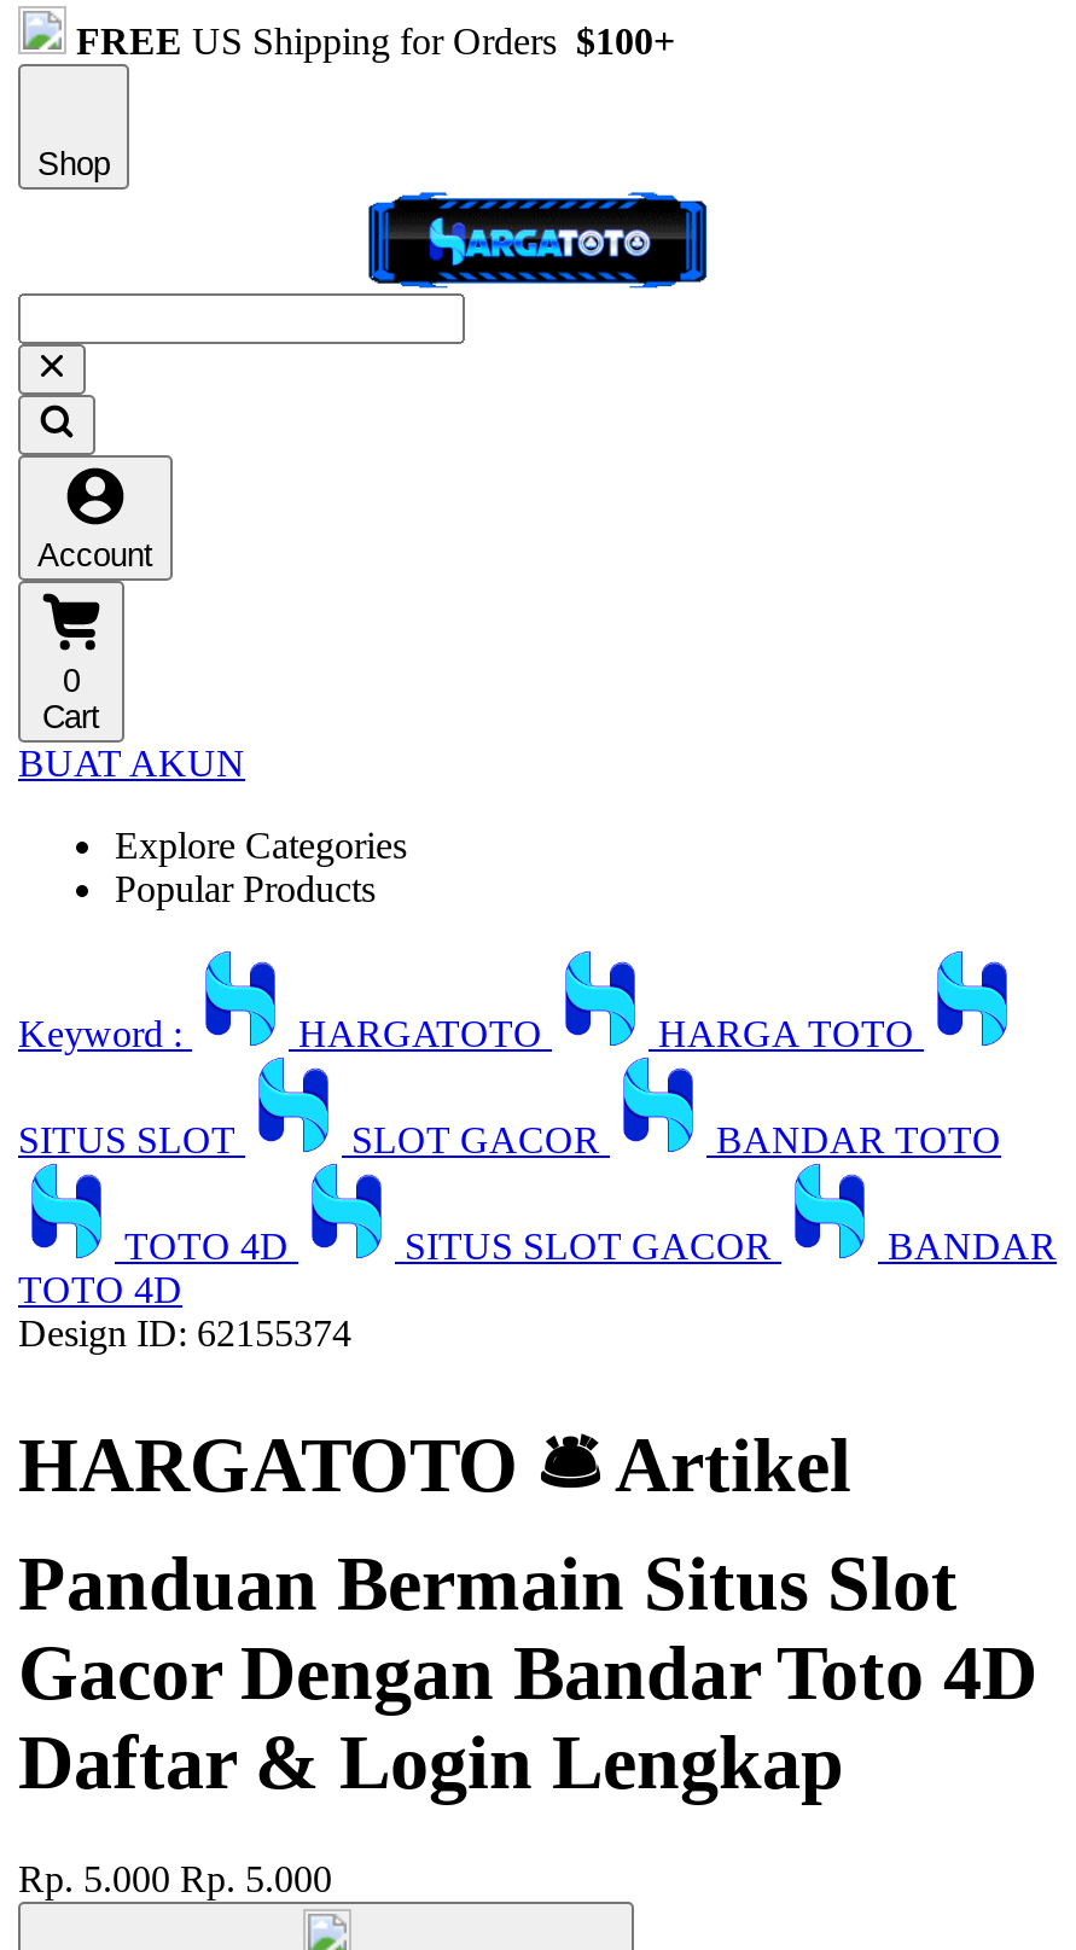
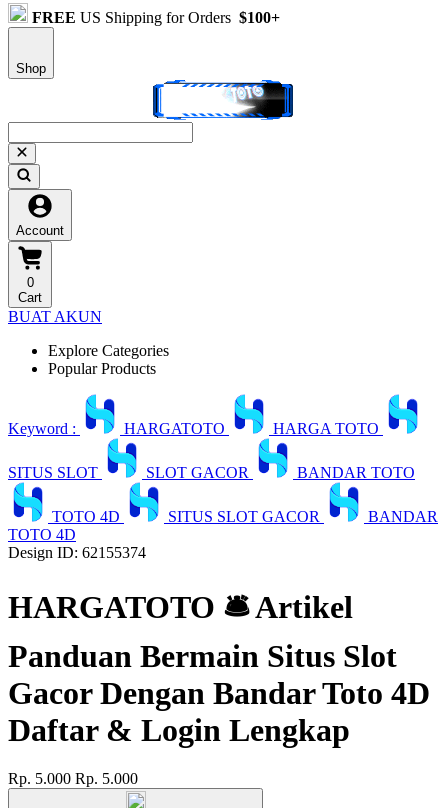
[380,197,653,286] [image] -> [158,82,270,118] [image]

